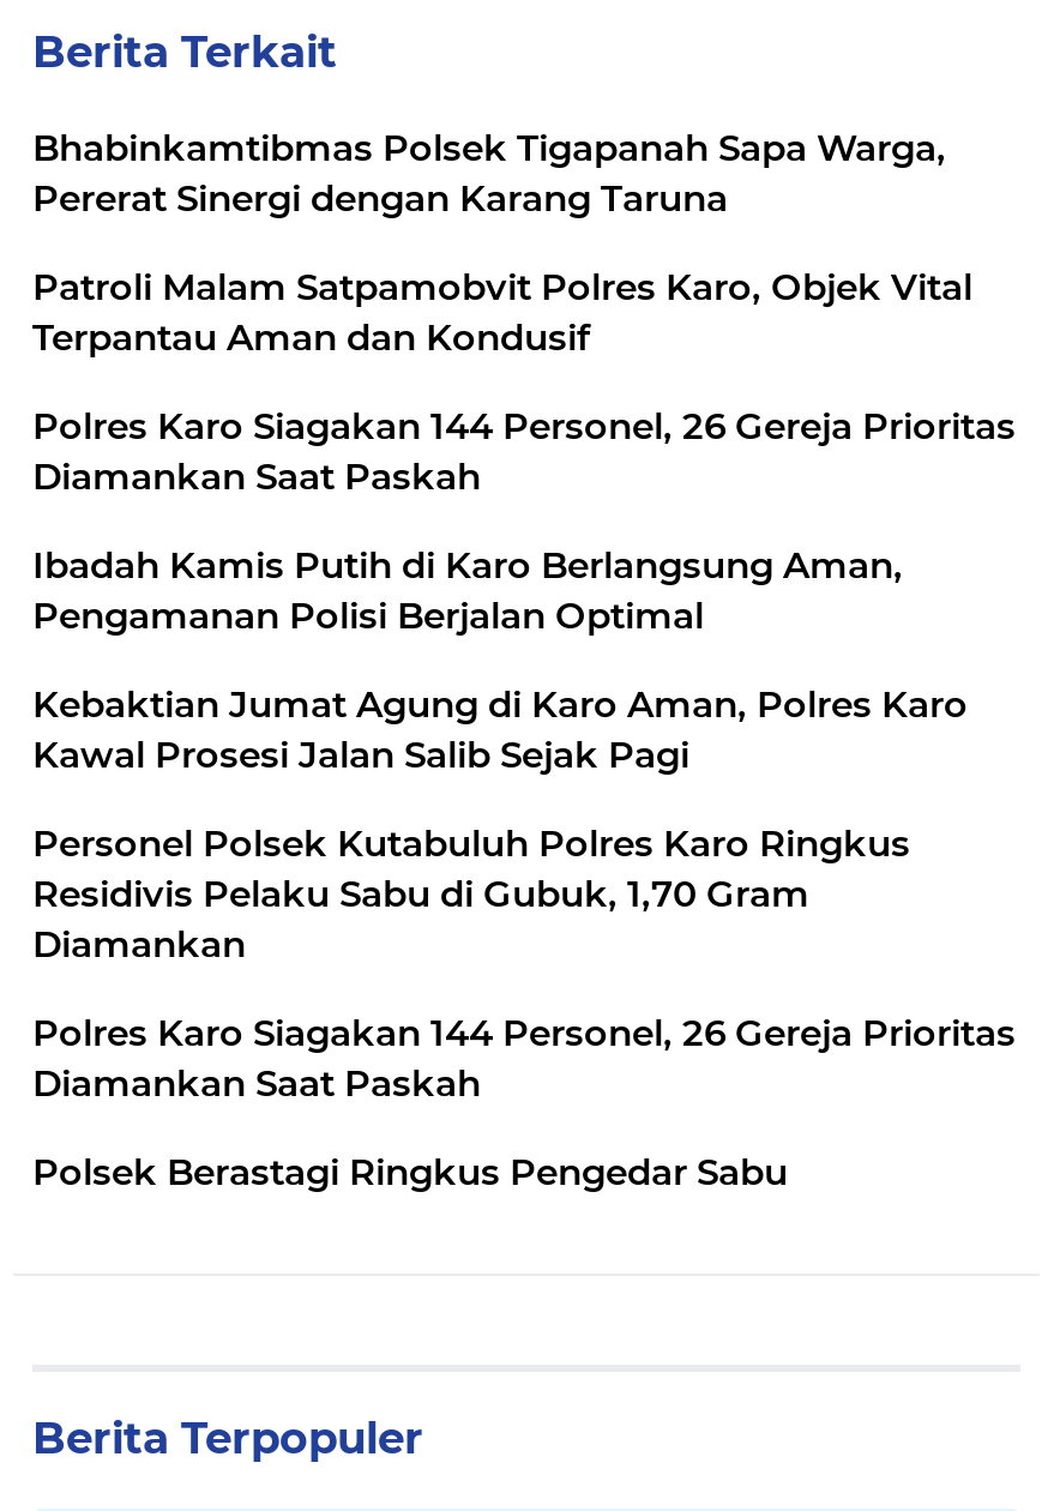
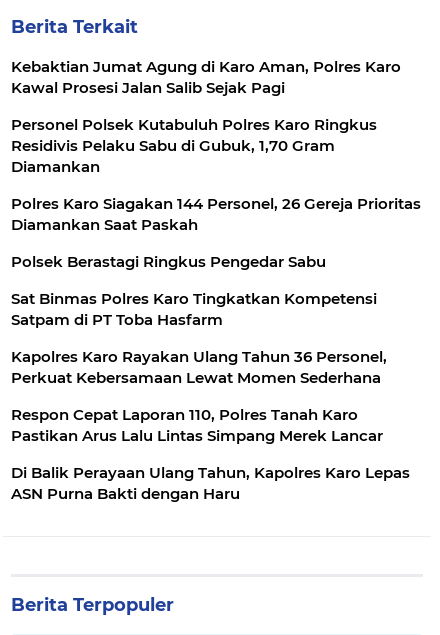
[32,125,1016,638] Bhabinkamtibmas Polsek Tigapanah Sapa Warga, | Pererat Sinergi dengan Karang Taruna | Patroli Malam Satpamobvit Polres Karo, Objek Vital | Terpantau Aman dan Kondusif | Polres Karo Siagakan 144 Personel, 26 Gereja Prioritas | Diamankan Saat Paskah | Ibadah Kamis Putih di Karo Berlangsung Aman, | Pengamanan Polisi Berjalan Optimal -> none
moved [32,681,1016,1194] -> [11,57,421,271]: Kebaktian Jumat Agung di Karo Aman, Polres Karo | Kawal Prosesi Jalan Salib Sejak Pagi | Personel Polsek Kutabuluh Polres Karo Ringkus | Residivis Pelaku Sabu di Gubuk, 1,70 Gram | Diamankan | Polres Karo Siagakan 144 Personel, 26 Gereja Prioritas | Diamankan Saat Paskah | Polsek Berastagi Ringkus Pengedar Sabu
none -> [11,289,410,503] Sat Binmas Polres Karo Tingkatkan Kompetensi | Satpam di PT Toba Hasfarm | Kapolres Karo Rayakan Ulang Tahun 36 Personel, | Perkuat Kebersamaan Lewat Momen Sederhana | Respon Cepat Laporan 110, Polres Tanah Karo | Pastikan Arus Lalu Lintas Simpang Merek Lancar | Di Balik Perayaan Ulang Tahun, Kapolres Karo Lepas | ASN Purna Bakti dengan Haru

